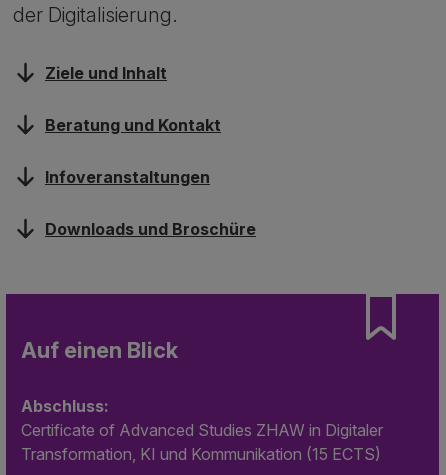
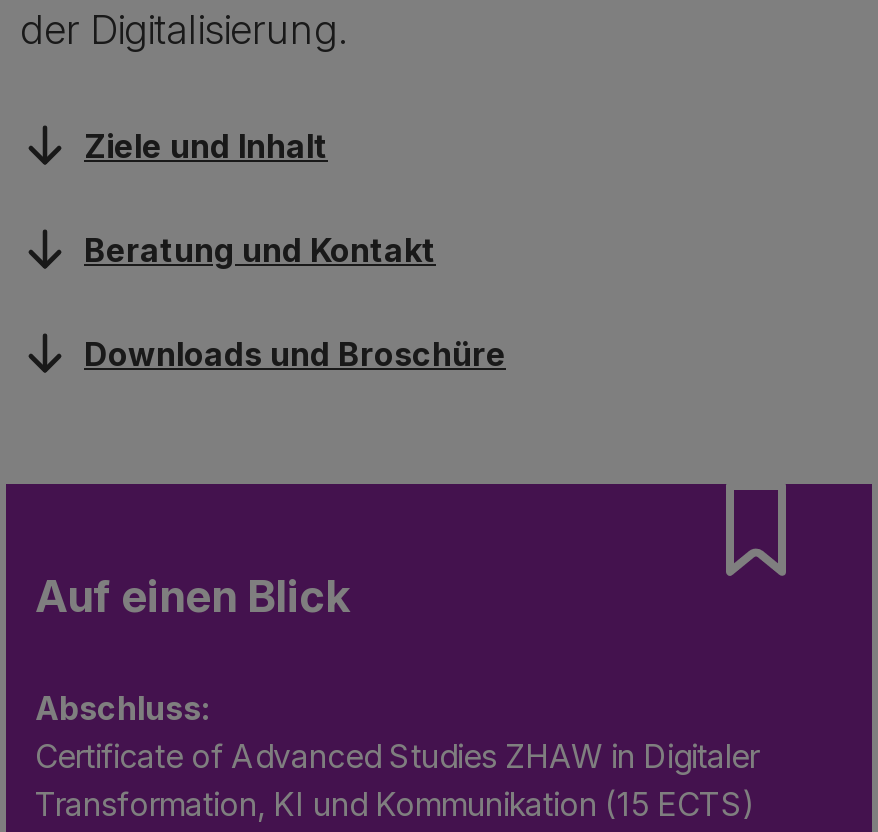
[45,167,210,187] Infoveranstaltungen -> none

